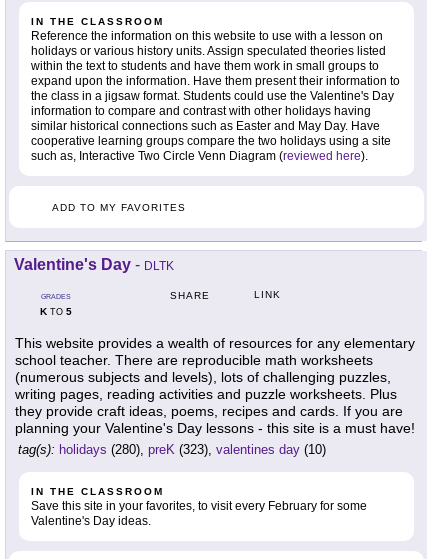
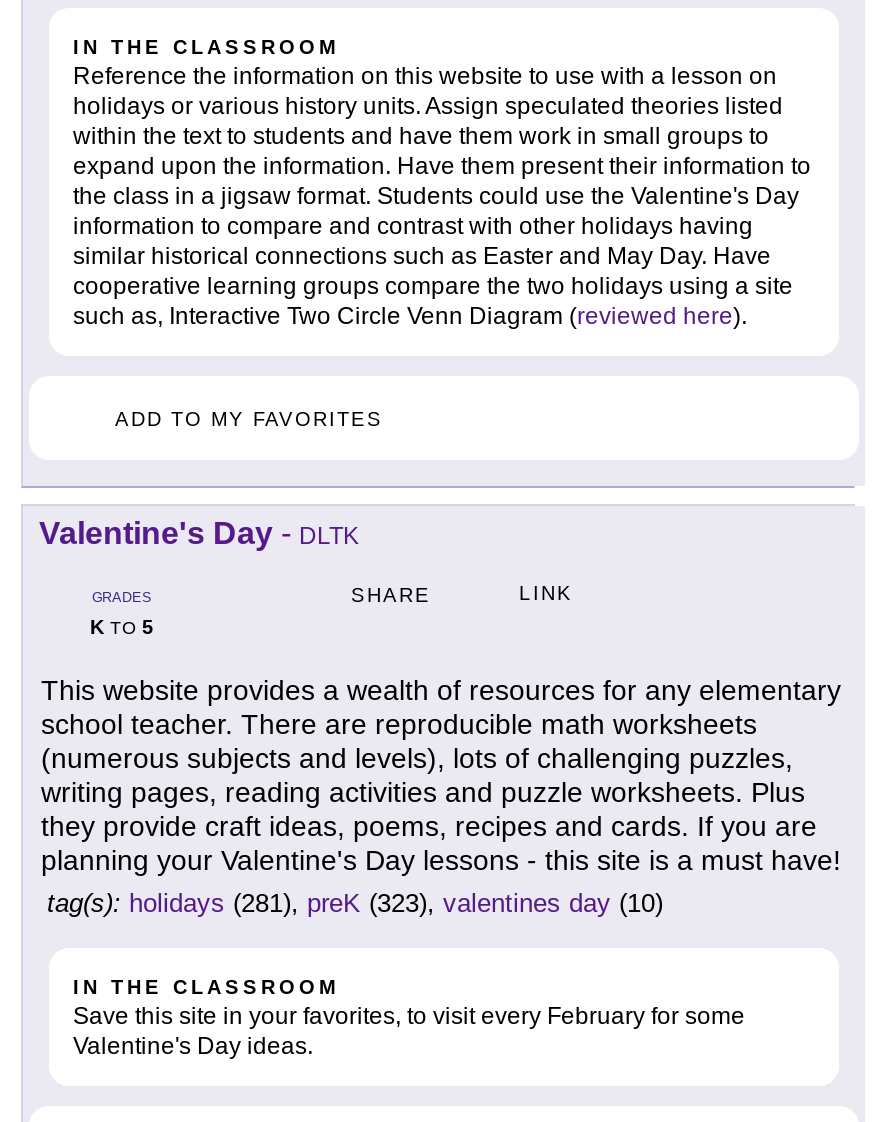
[18,442,326,457] tag(s): holidays (280), preK (323), valentines day (10) -> [47,889,663,919] tag(s): holidays (281), preK (323), valentines day (10)

